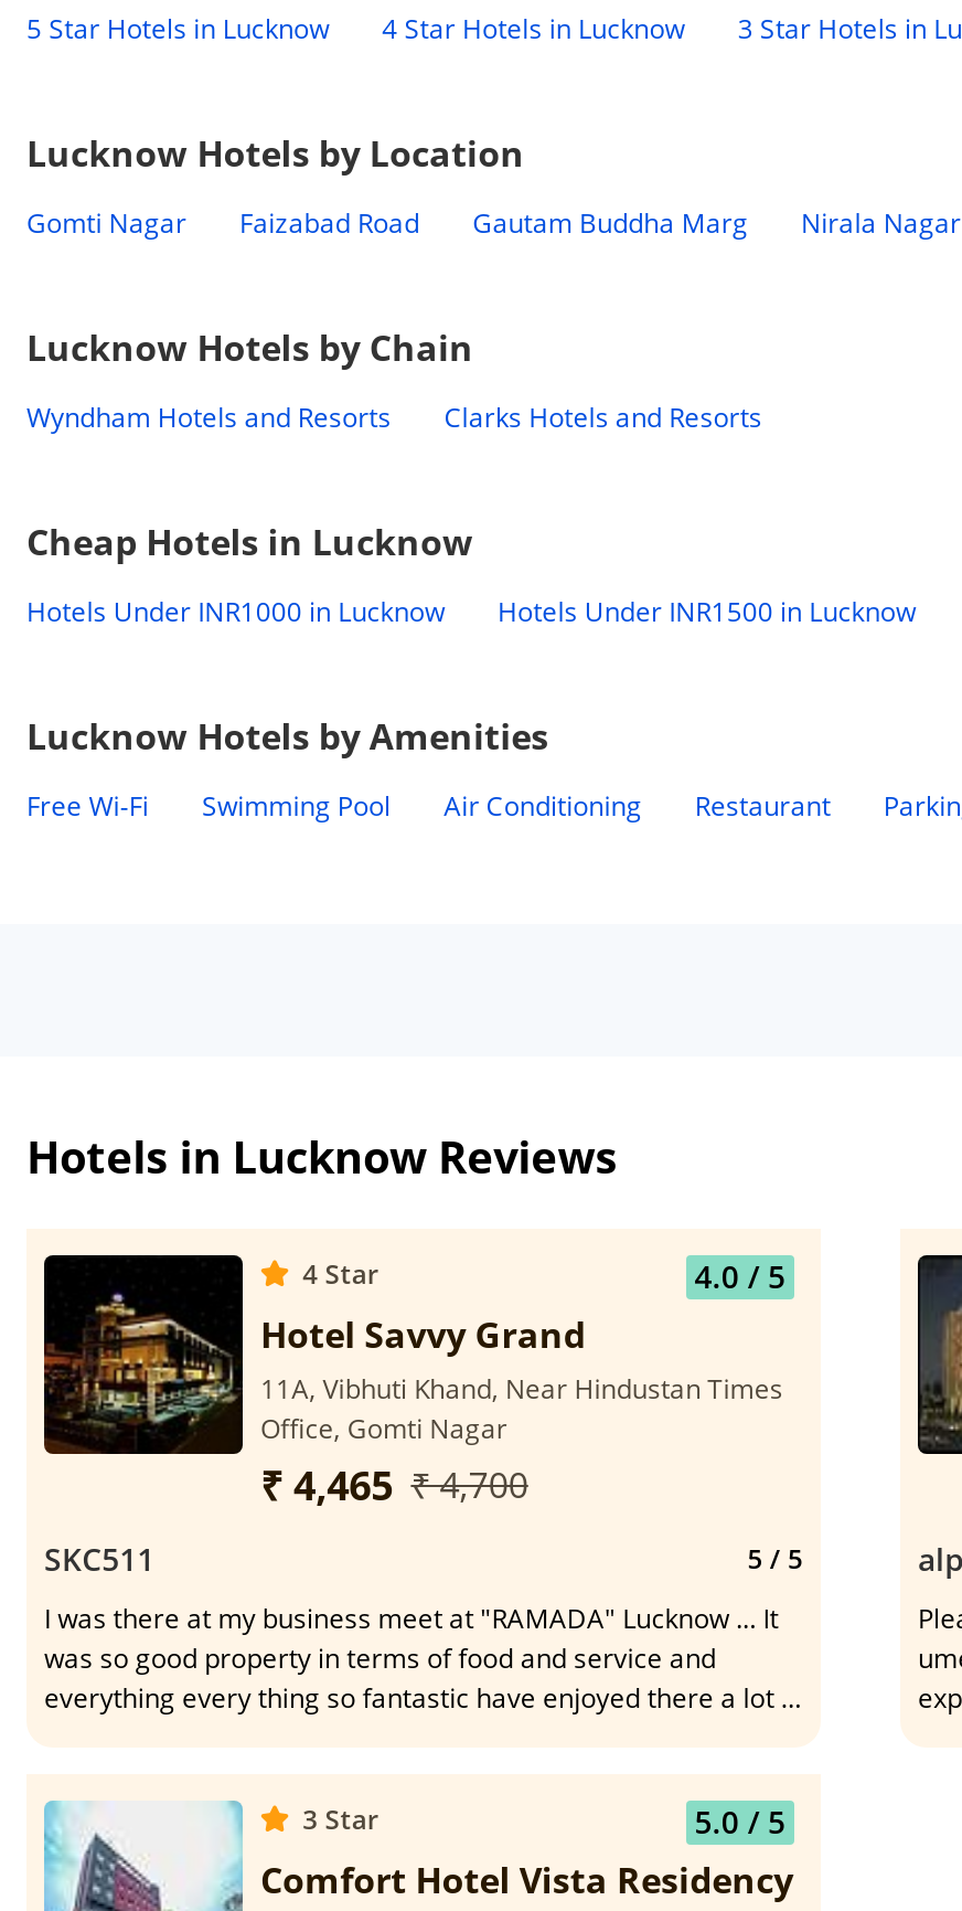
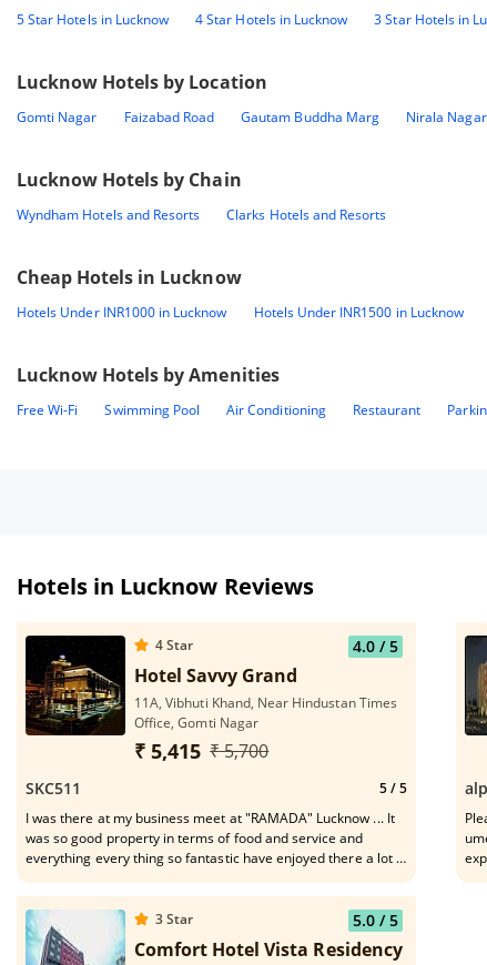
[260,1458,528,1511] ₹ 4,465 ₹ 4,700 -> [134,738,269,764] ₹ 5,415 ₹ 5,700

